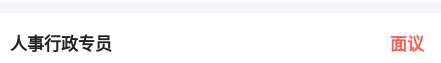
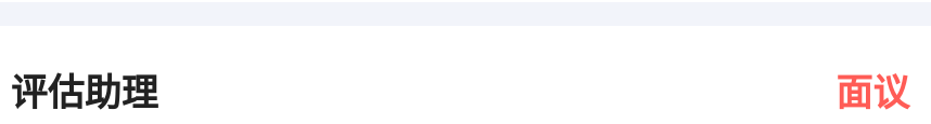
[10,35,112,54] 人事行政专员 -> [11,74,158,115] 评估助理

